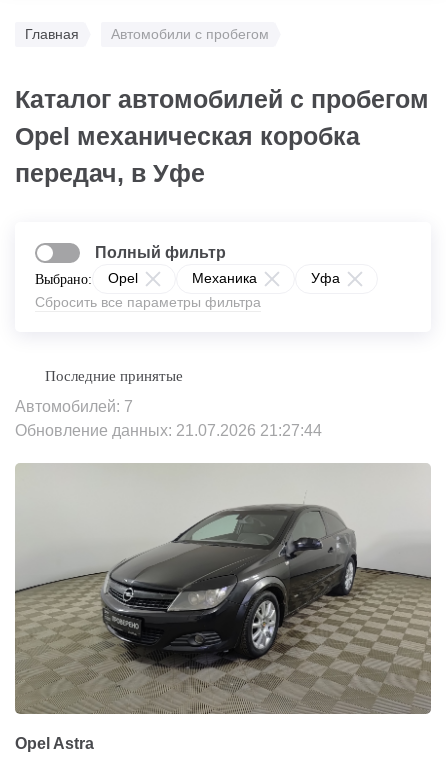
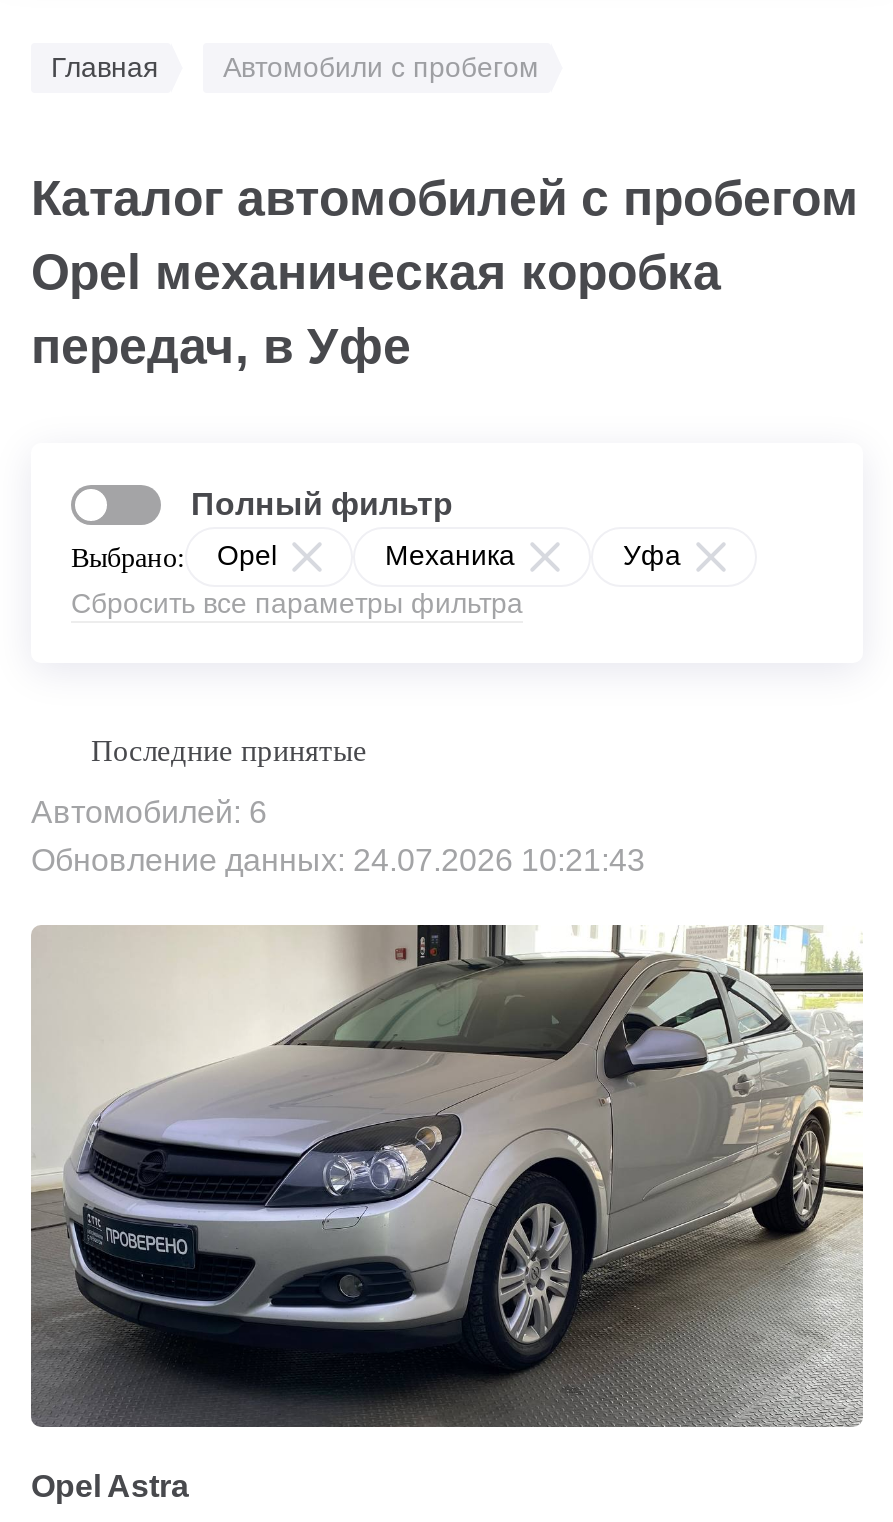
[15,398,133,415] Автомобилей: 7 -> [31,795,267,829] Автомобилей: 6
[15,422,322,439] Обновление данных: 21.07.2026 21:27:44 -> [31,843,645,877] Обновление данных: 24.07.2026 10:21:43
[15,463,432,714] [image] -> [33,925,863,1425] [image]

